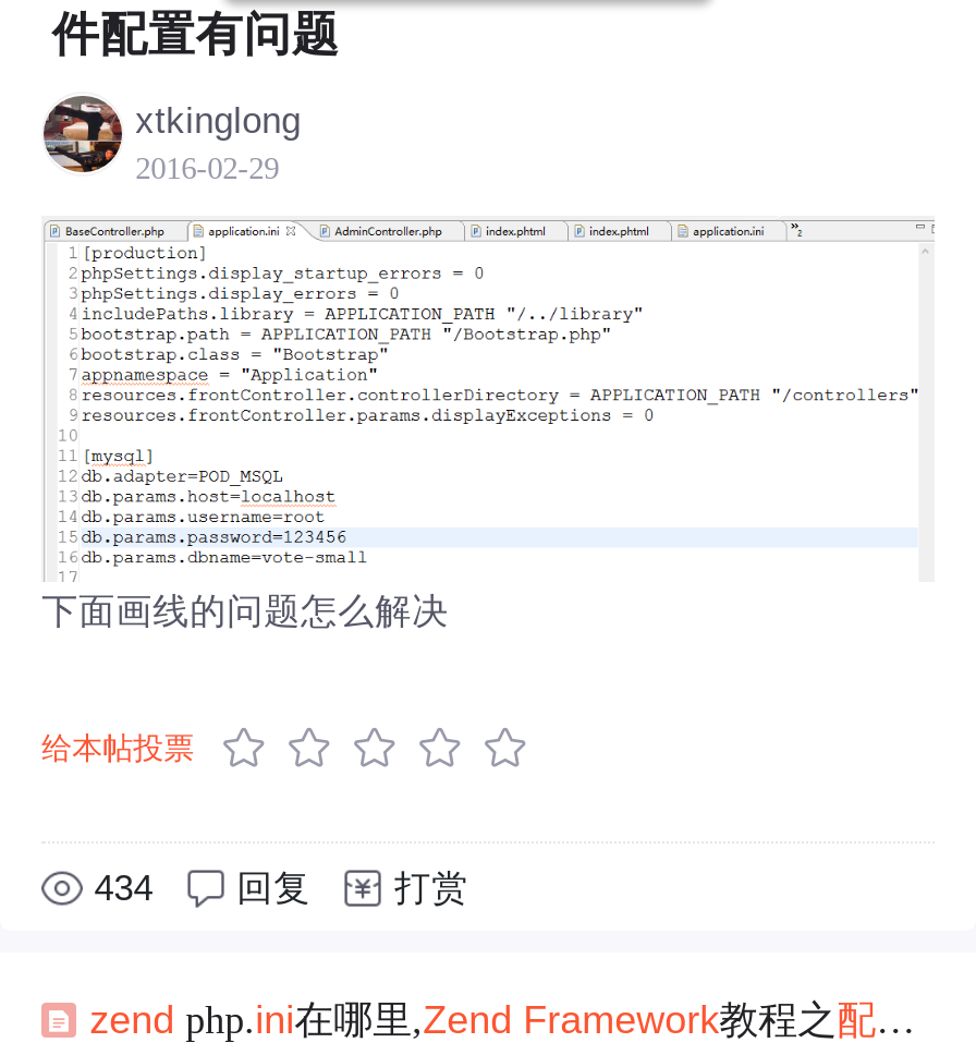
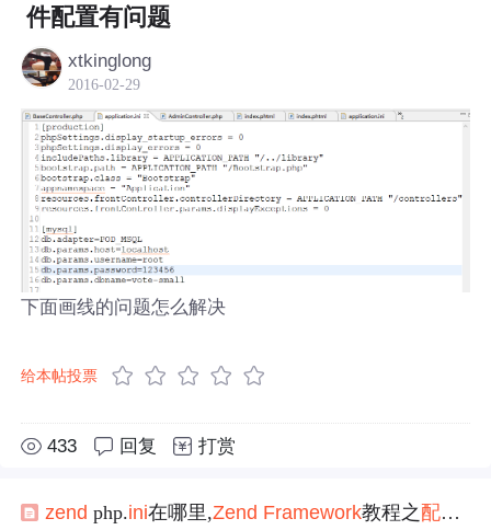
[94,867,153,908] 434 -> [47,435,77,456] 433

